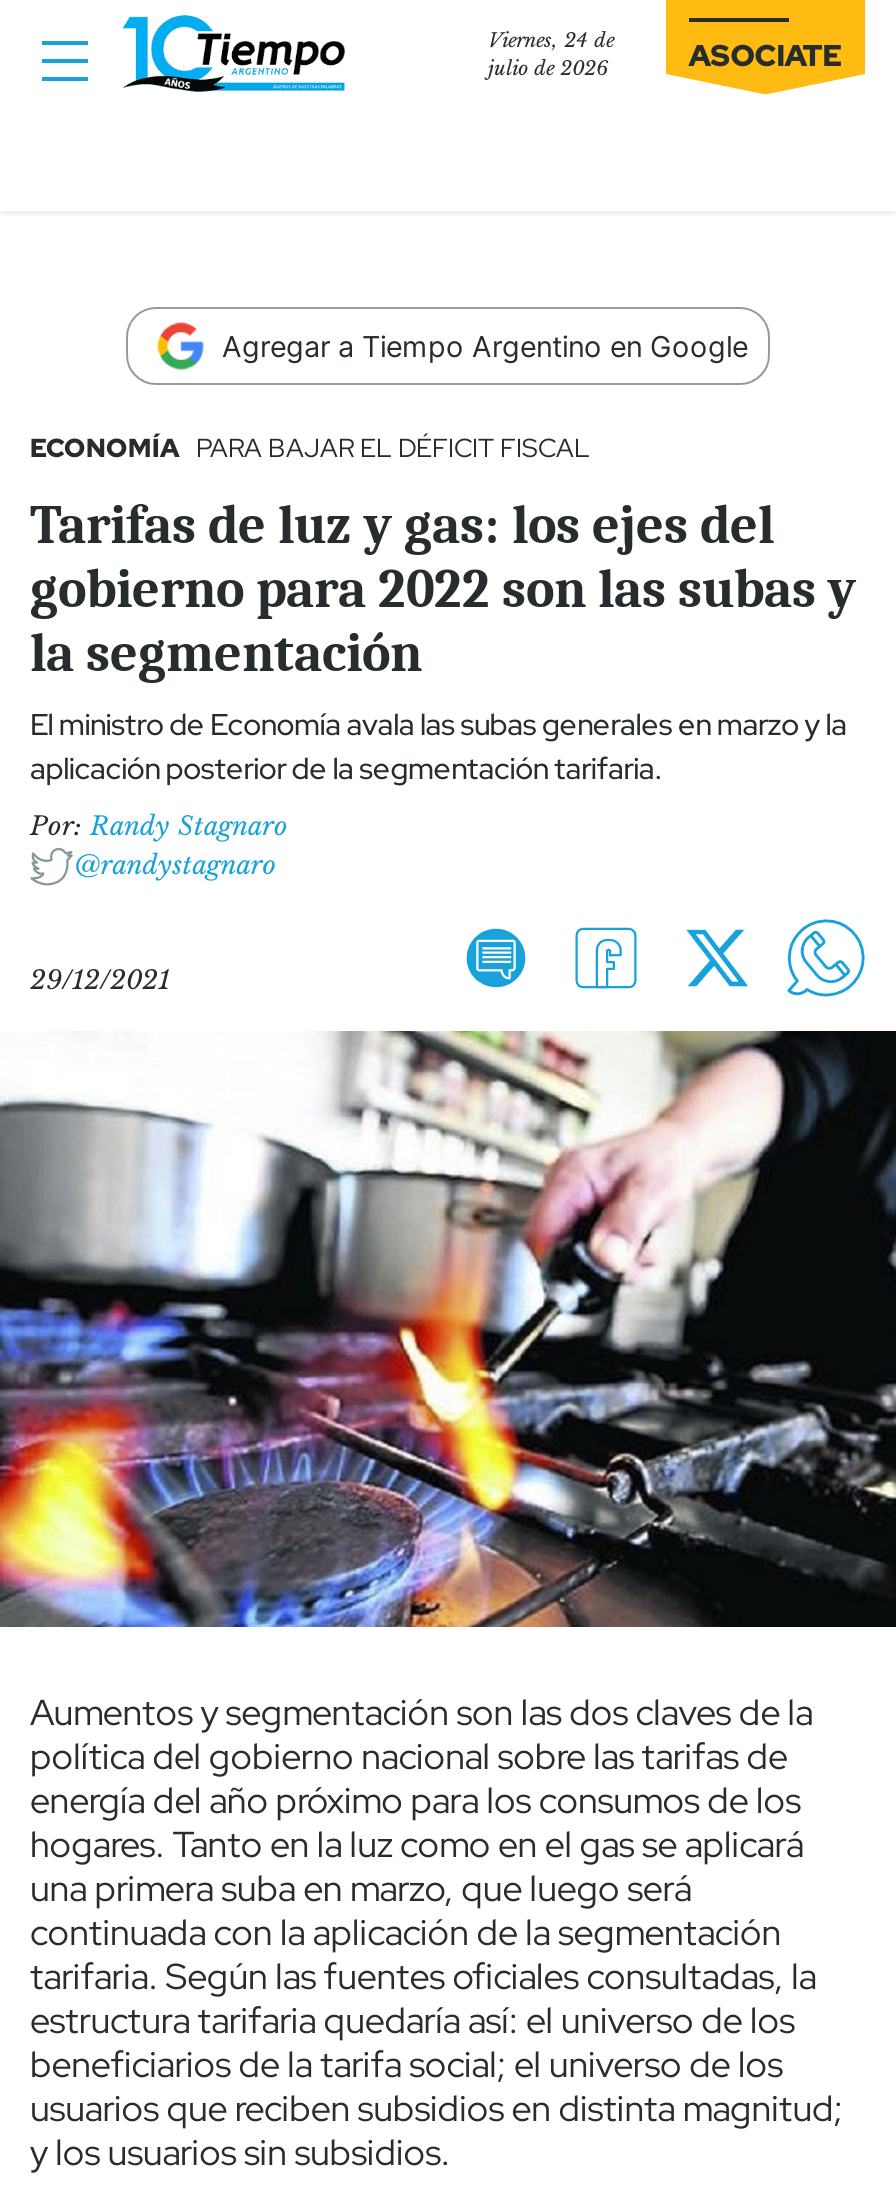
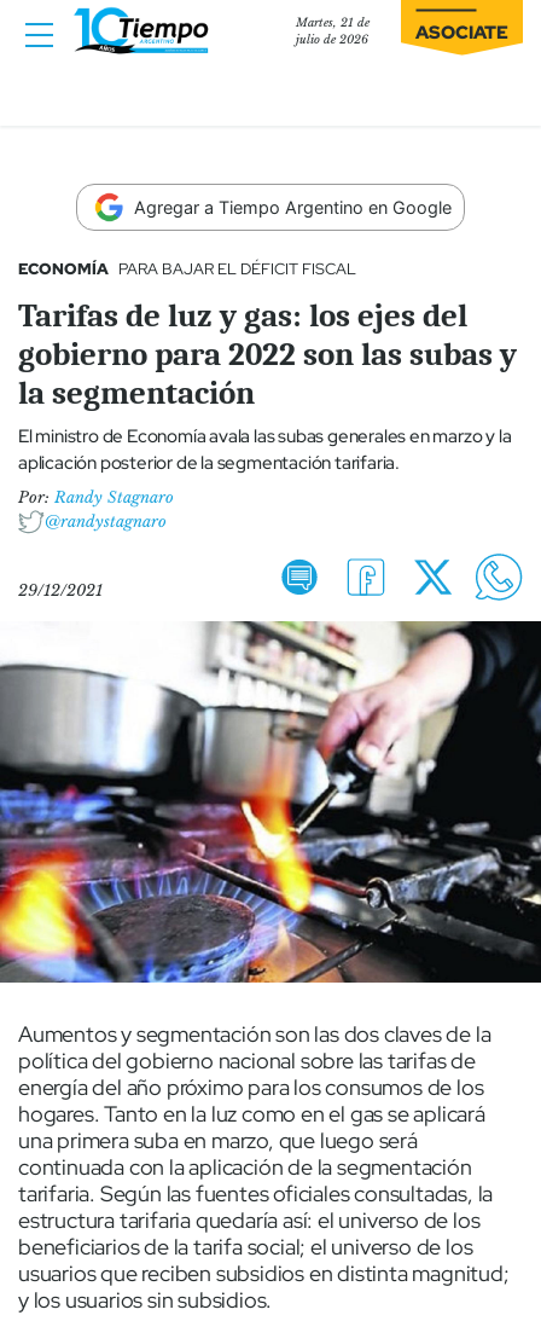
[488,29,614,53] Viernes, 24 de -> [296,16,369,30] Martes, 21 de

